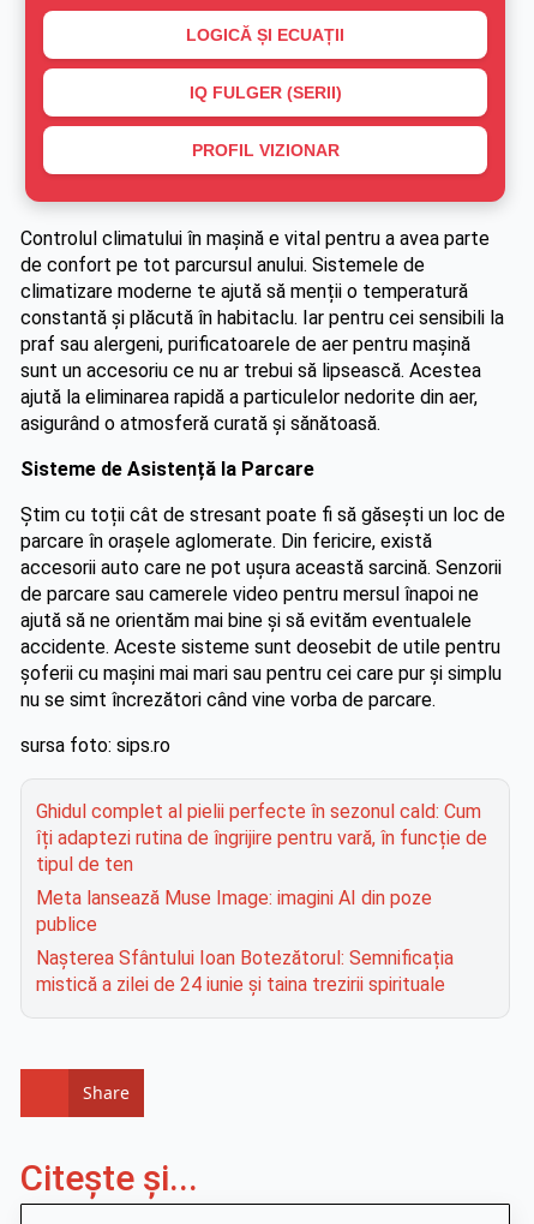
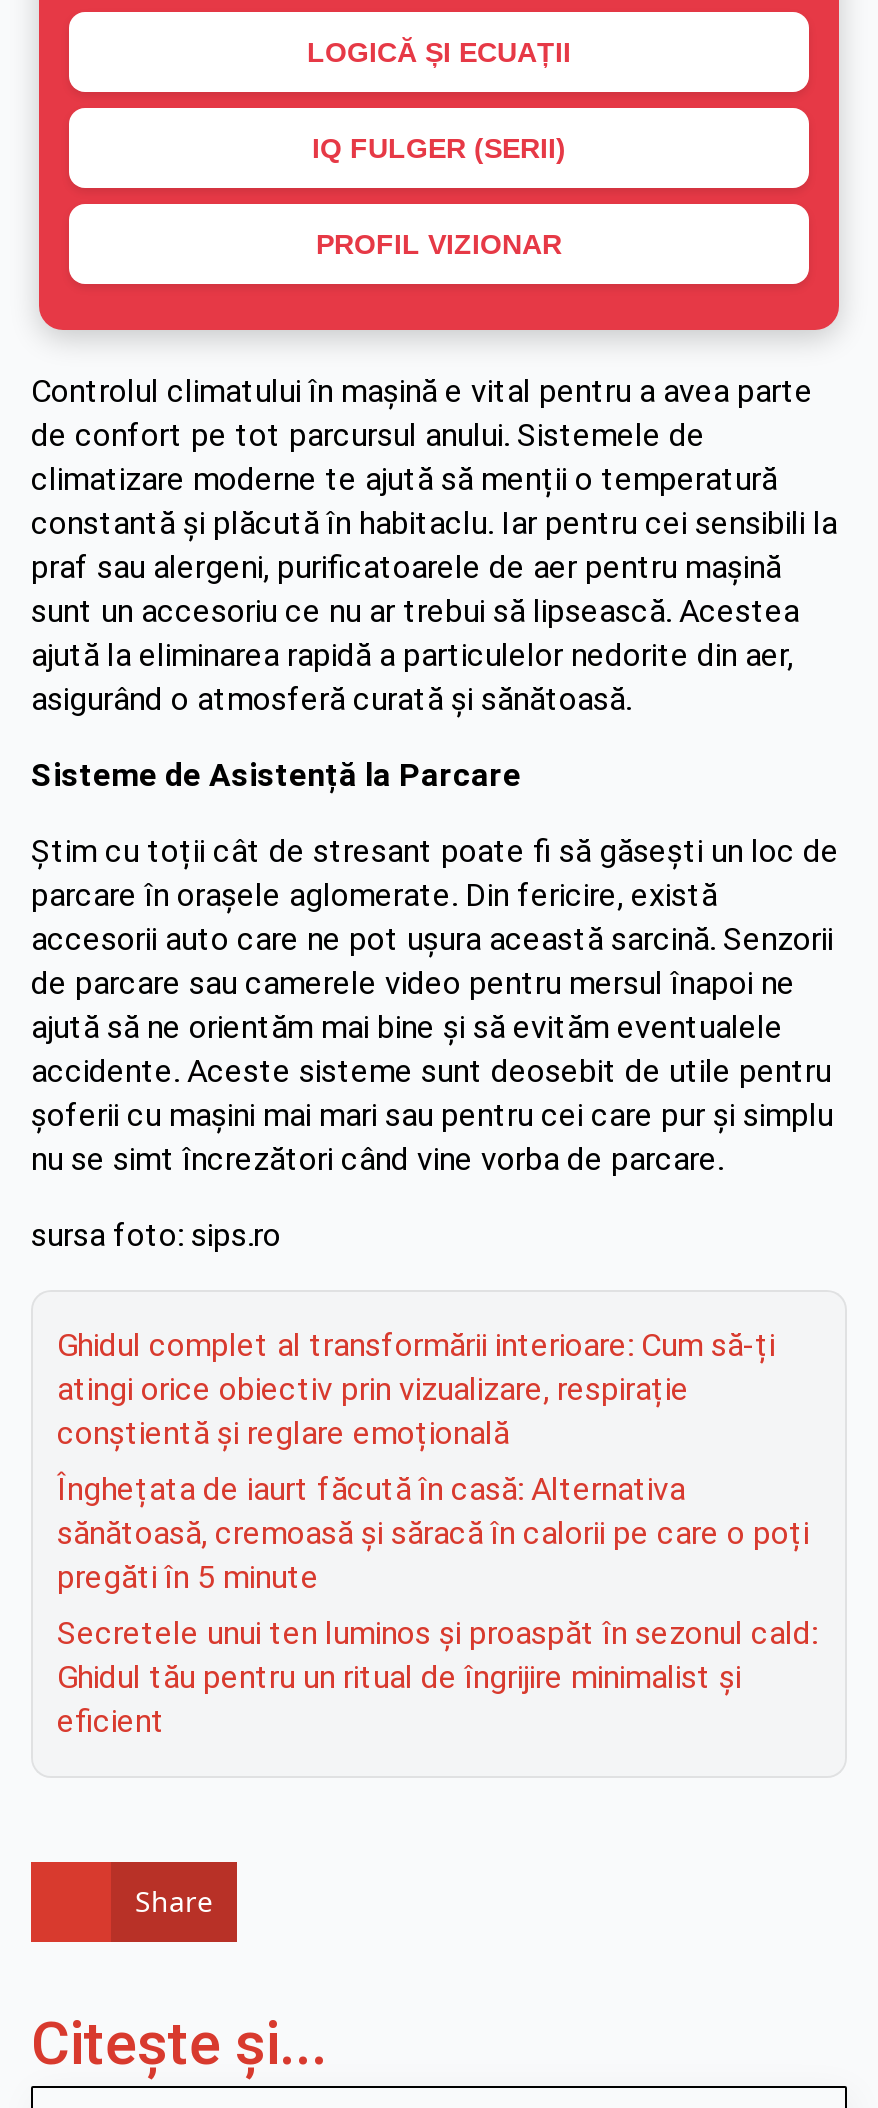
[36,799,487,875] Ghidul complet al pielii perfecte în sezonul cald: Cum | îți adaptezi rutina de îngrijire pentru vară, în funcție de | tipul de ten -> [57,1325,775,1451] Ghidul complet al transformării interioare: Cum să-ți | atingi orice obiectiv prin vizualizare, respirație | conștientă și reglare emoțională
[36,886,432,935] Meta lansează Muse Image: imagini AI din poze | publice -> [57,1469,809,1595] Înghețata de iaurt făcută în casă: Alternativa | sănătoasă, cremoasă și săracă în calorii pe care o poți | pregăti în 5 minute
[36,946,454,995] Nașterea Sfântului Ioan Botezătorul: Semnificația | mistică a zilei de 24 iunie și taina trezirii spirituale -> [57,1613,817,1739] Secretele unui ten luminos și proaspăt în sezonul cald: | Ghidul tău pentru un ritual de îngrijire minimalist și | eficient

